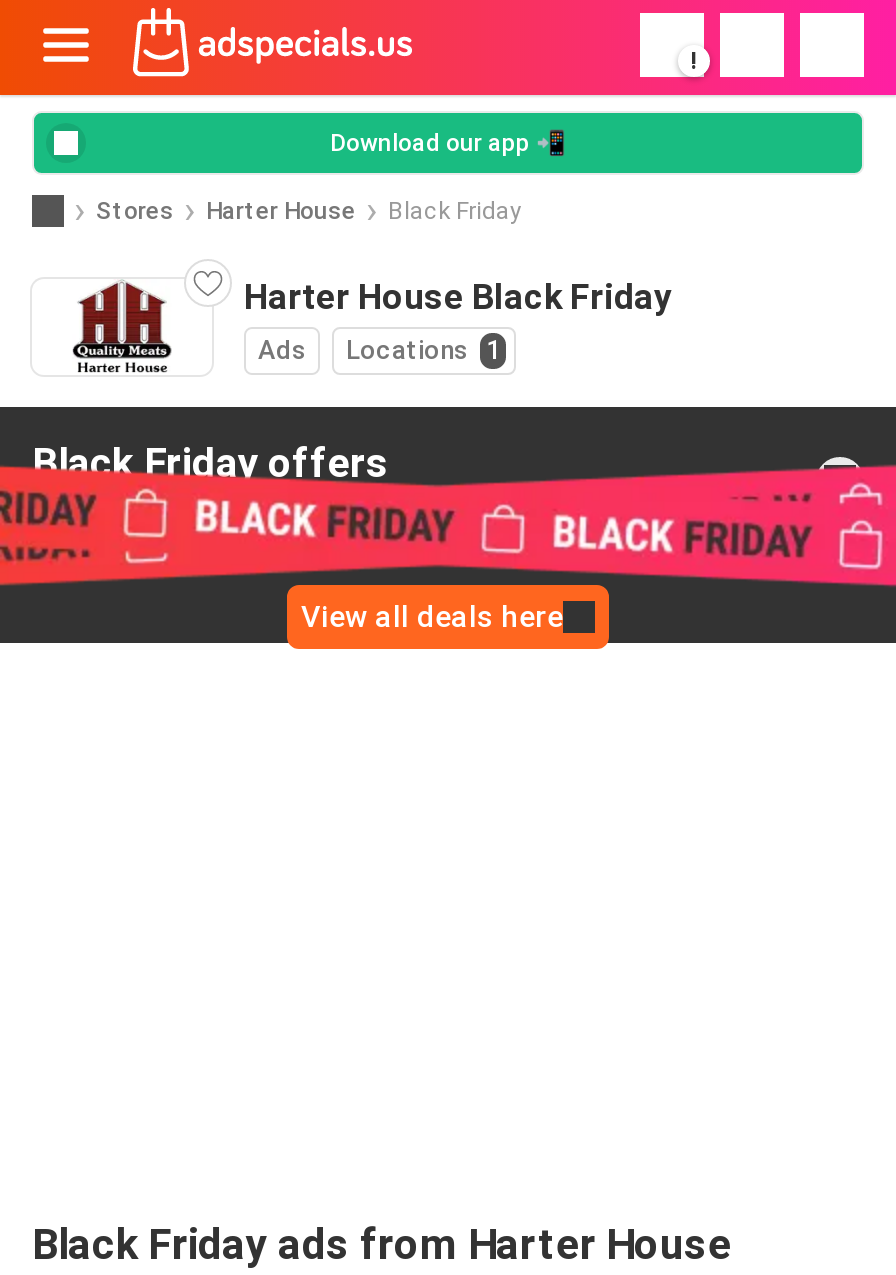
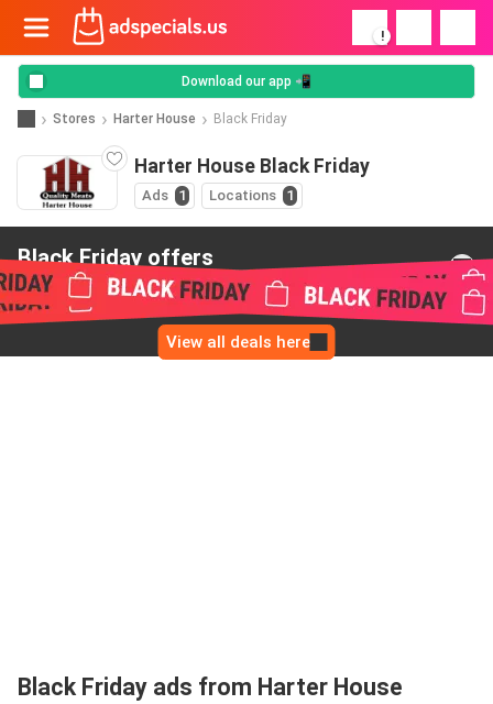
[258,335,306,365] Ads -> [142,187,186,204] Ads 1

